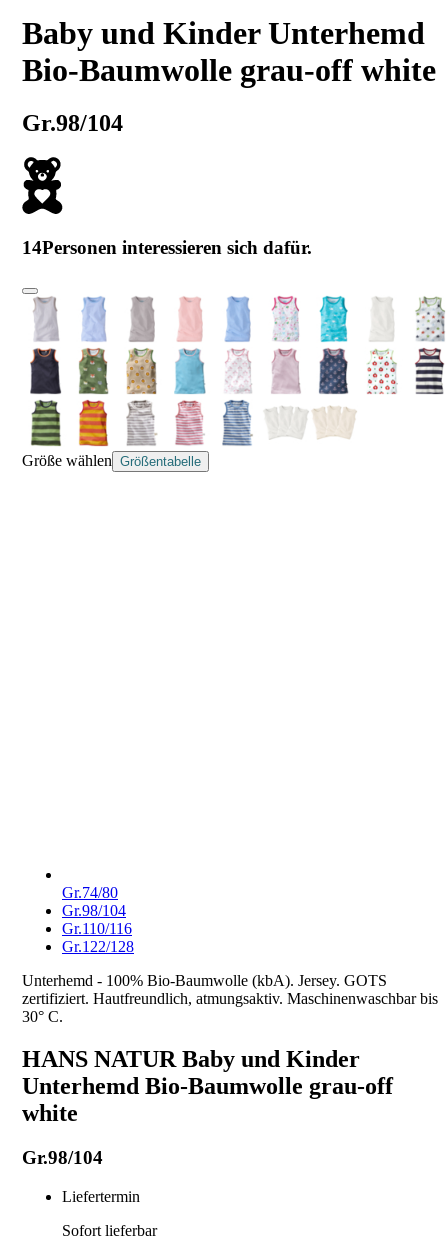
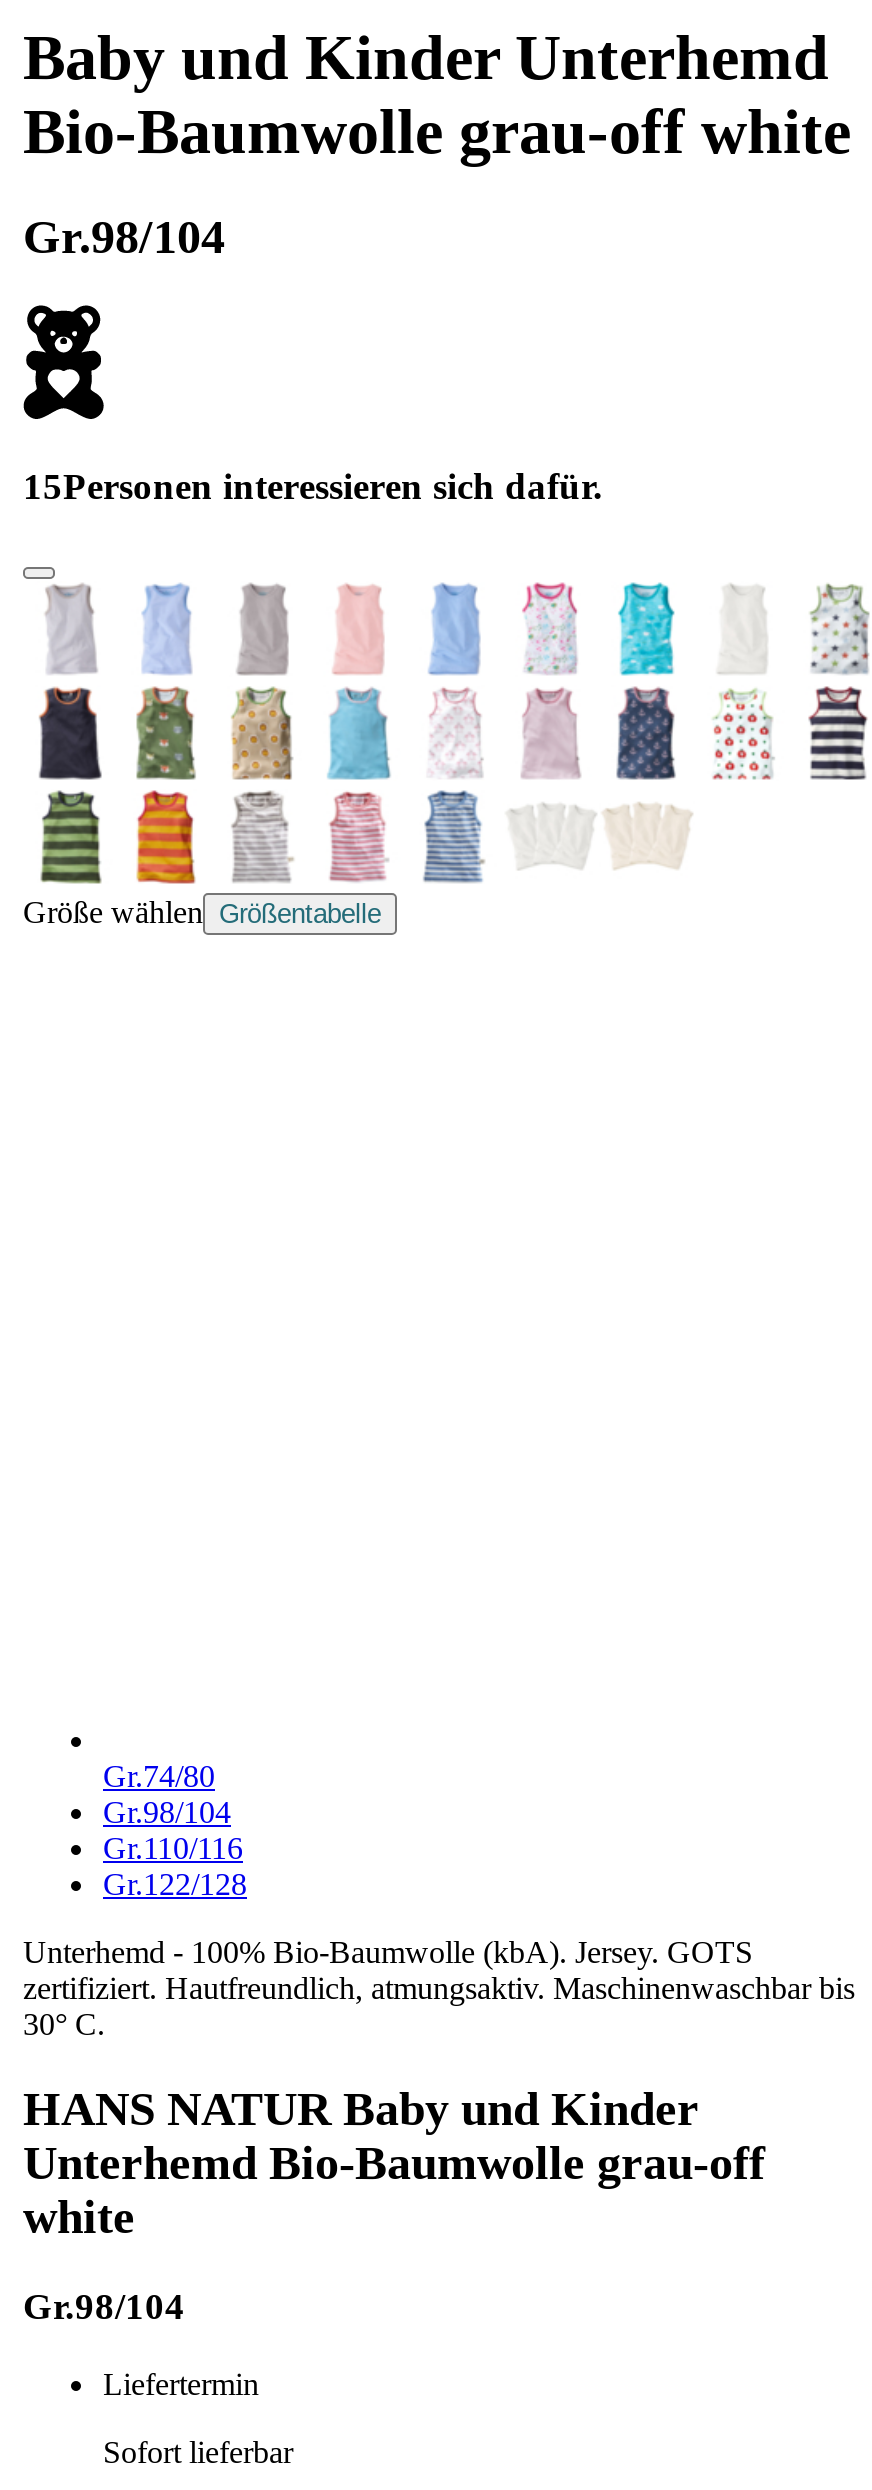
[22,237,312,258] 14Personen interessieren sich dafür. -> [23,465,603,507] 15Personen interessieren sich dafür.

